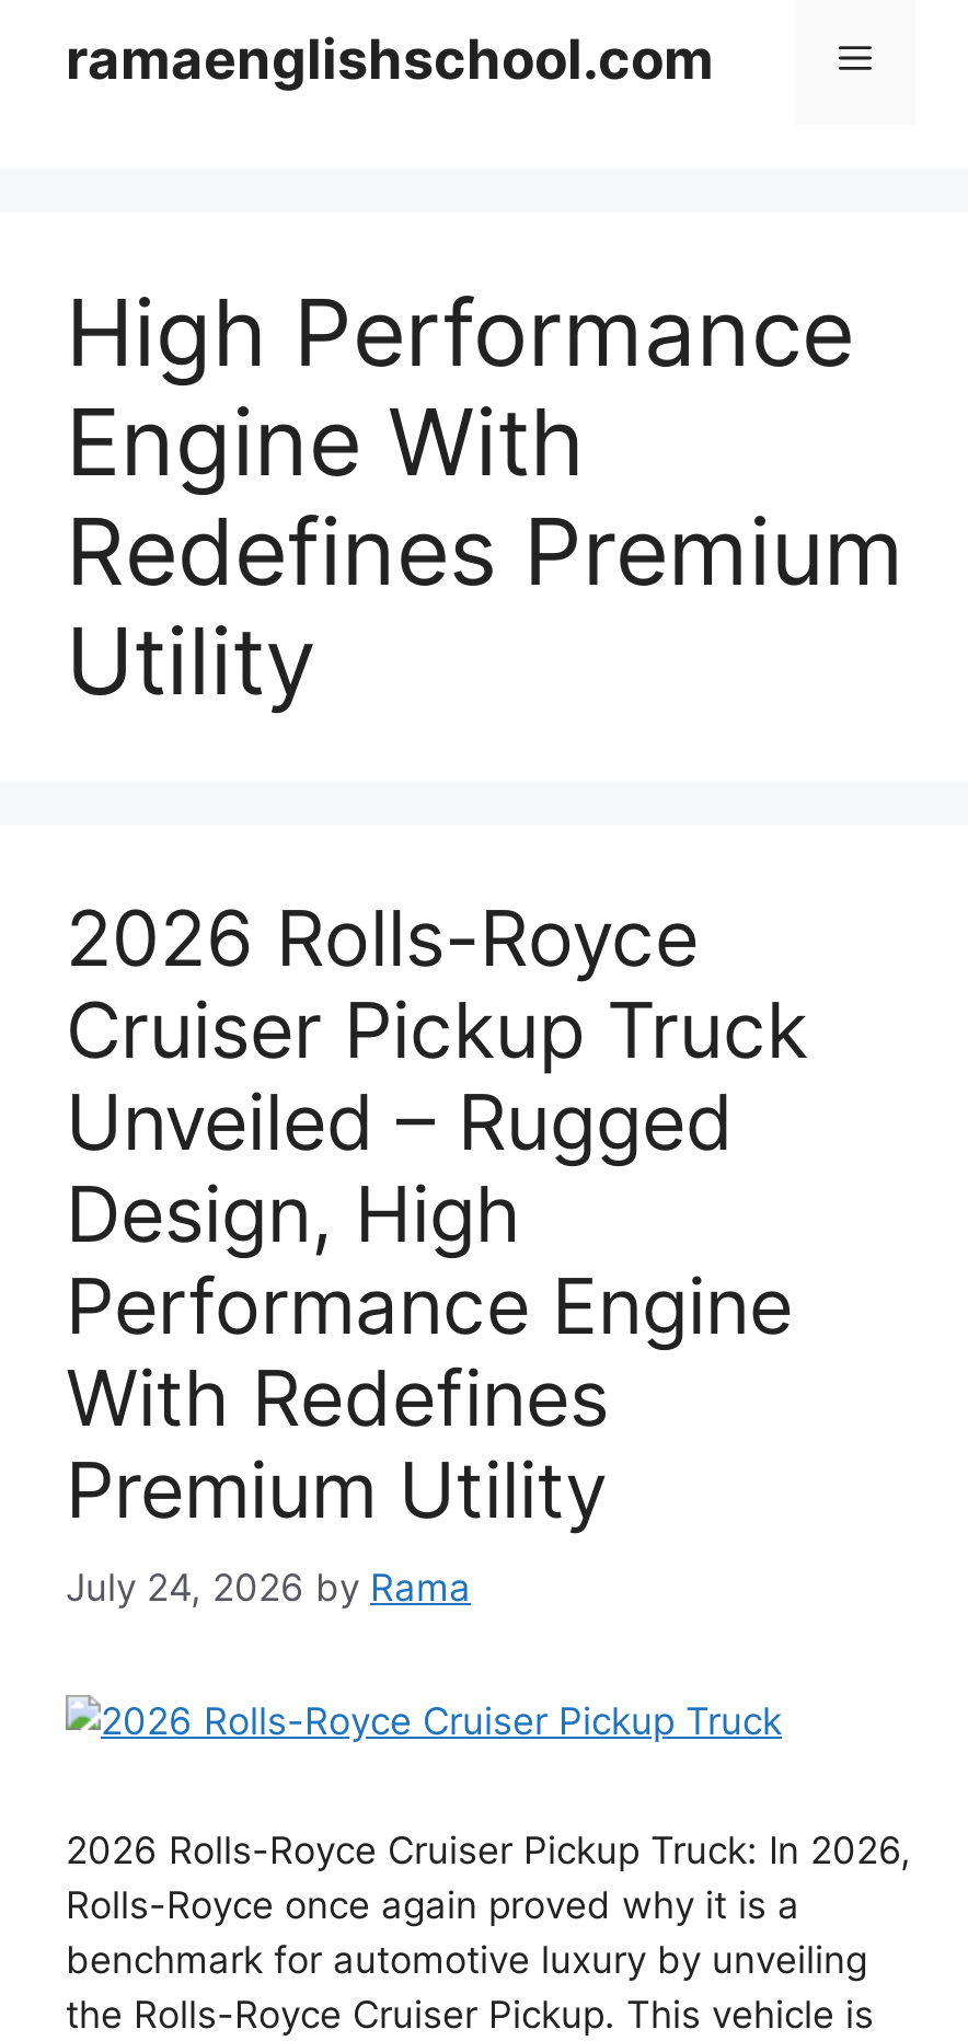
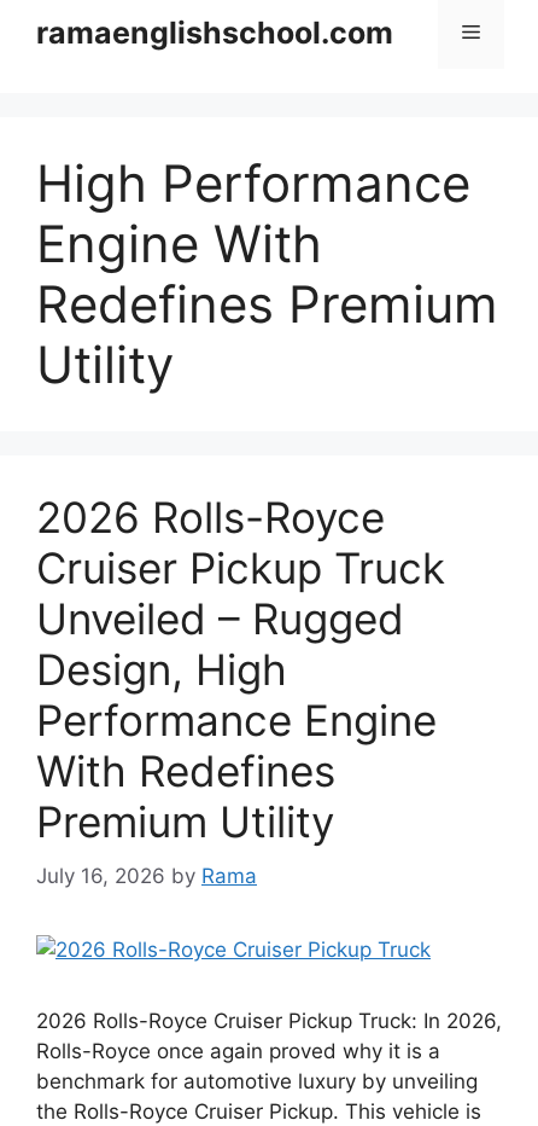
[66,1565,471,1608] July 24, 2026 by Rama -> [36,863,257,887] July 16, 2026 by Rama

